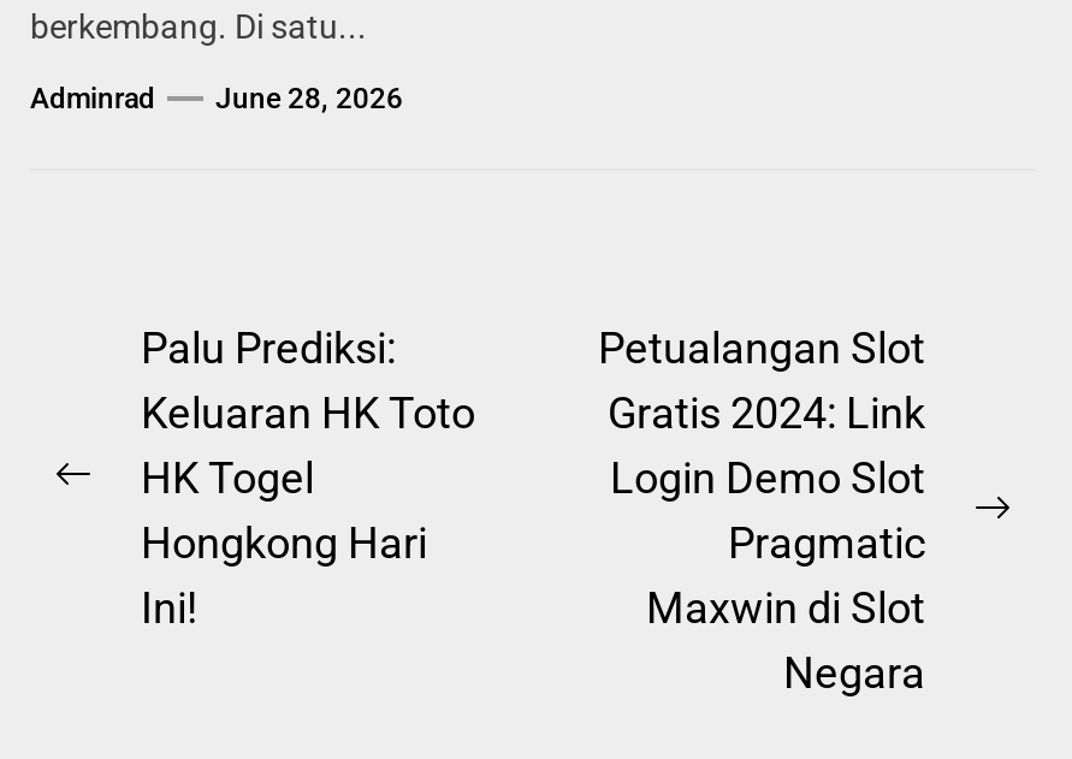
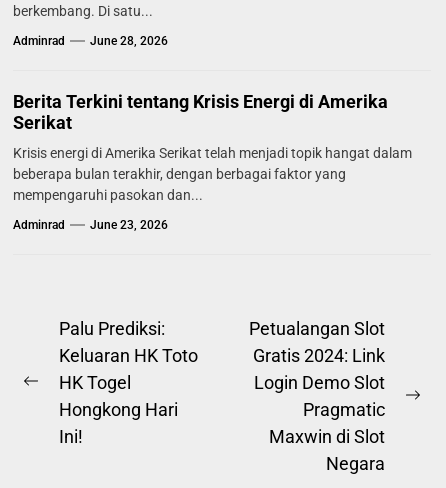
none -> [13,91,412,232] Berita Terkini tentang Krisis Energi di Amerika | Serikat | Krisis energi di Amerika Serikat telah menjadi topik hangat dalam | beberapa bulan terakhir, dengan berbagai faktor yang | mempengaruhi pasokan dan... | Adminrad | June 23, 2026

